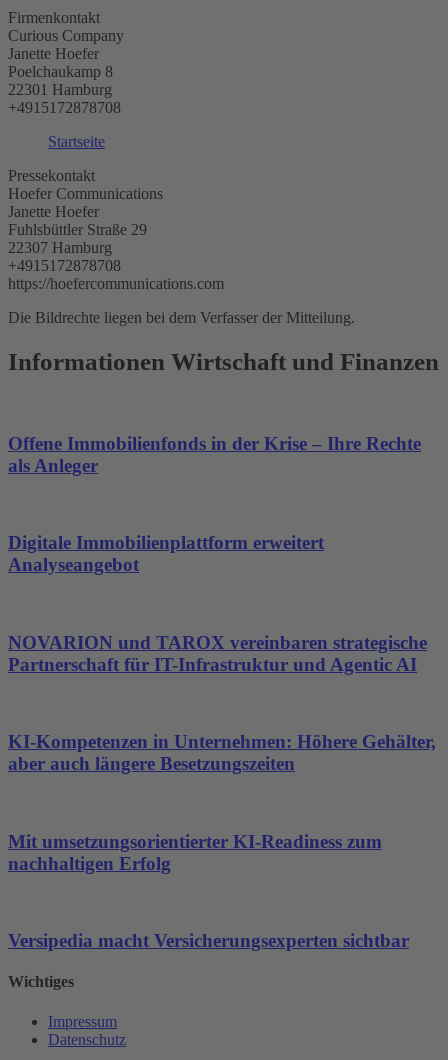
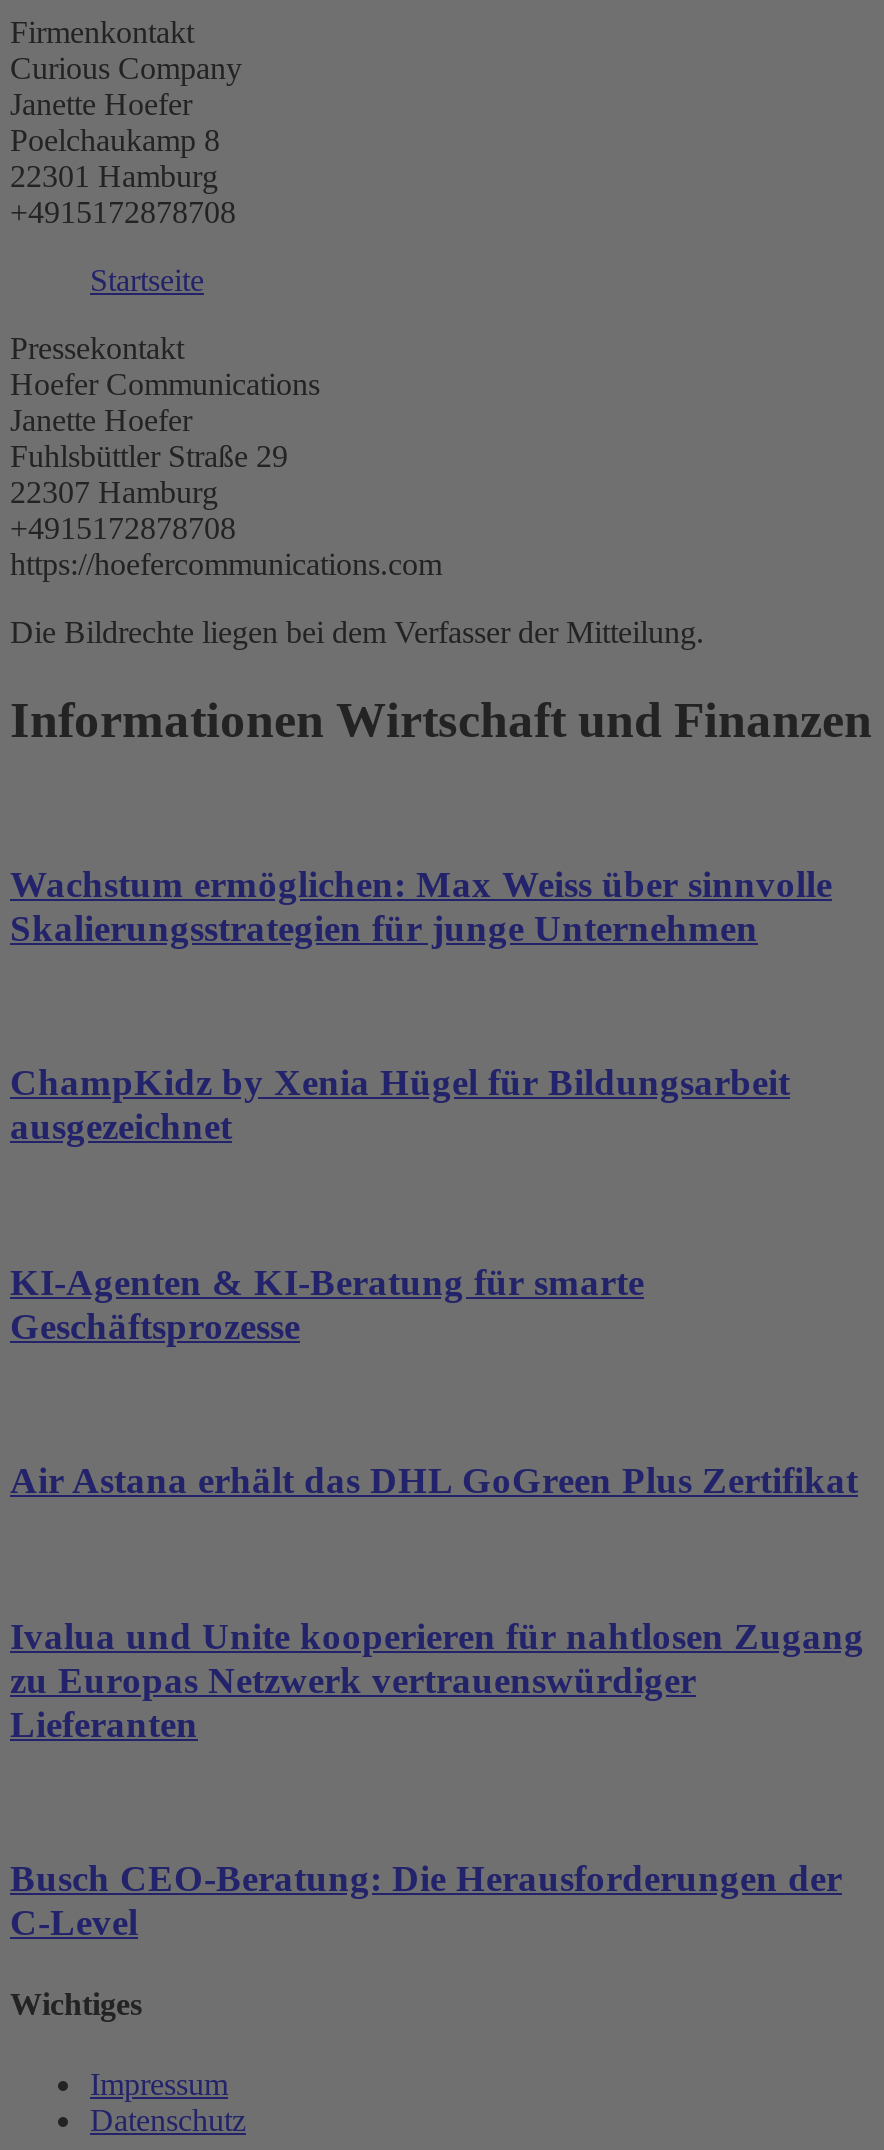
[8,433,421,476] Offene Immobilienfonds in der Krise – Ihre Rechte | als Anleger -> [10,863,832,949] Wachstum ermöglichen: Max Weiss über sinnvolle | Skalierungsstrategien für junge Unternehmen
[8,532,324,575] Digitale Immobilienplattform erweitert | Analyseangebot -> [10,1062,790,1148] ChampKidz by Xenia Hügel für Bildungsarbeit | ausgezeichnet
[8,632,427,675] NOVARION und TAROX vereinbaren strategische | Partnerschaft für IT-Infrastruktur und Agentic AI -> [10,1261,644,1347] KI-Agenten & KI-Beratung für smarte | Geschäftsprozesse
[8,731,436,774] KI-Kompetenzen in Unternehmen: Höhere Gehälter, | aber auch längere Besetzungszeiten -> [10,1460,858,1502] Air Astana erhält das DHL GoGreen Plus Zertifikat
[8,831,382,874] Mit umsetzungsorientierter KI-Readiness zum | nachhaltigen Erfolg -> [10,1615,864,1745] Ivalua und Unite kooperieren für nahtlosen Zugang | zu Europas Netzwerk vertrauenswürdiger | Lieferanten
[8,930,409,951] Versipedia macht Versicherungsexperten sichtbar -> [10,1857,842,1943] Busch CEO-Beratung: Die Herausforderungen der | C-Level

